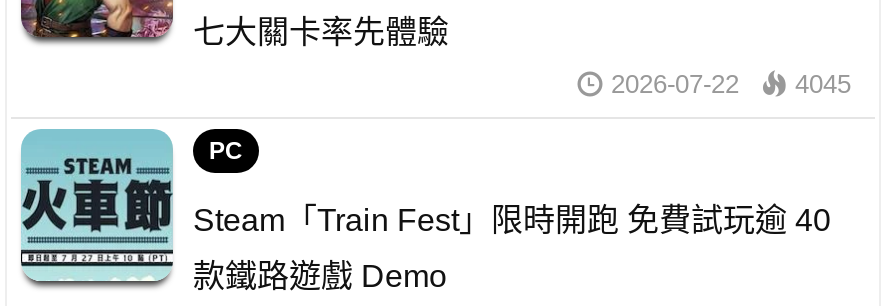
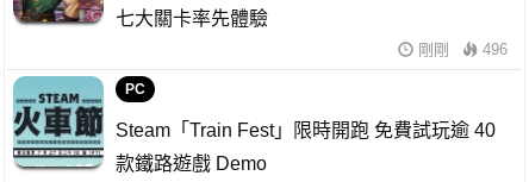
[611,69,851,99] 2026-07-22 | 4045 -> [418,41,508,59] 剛剛 | 496

